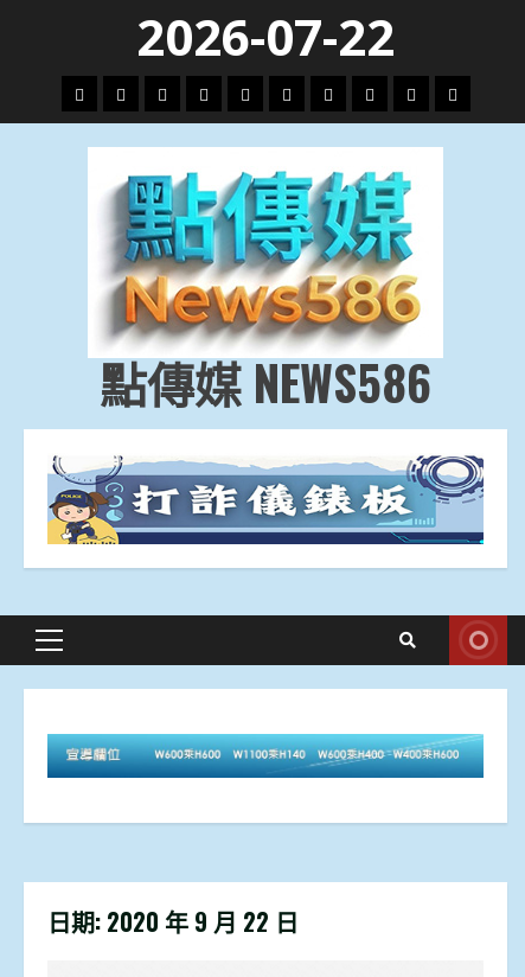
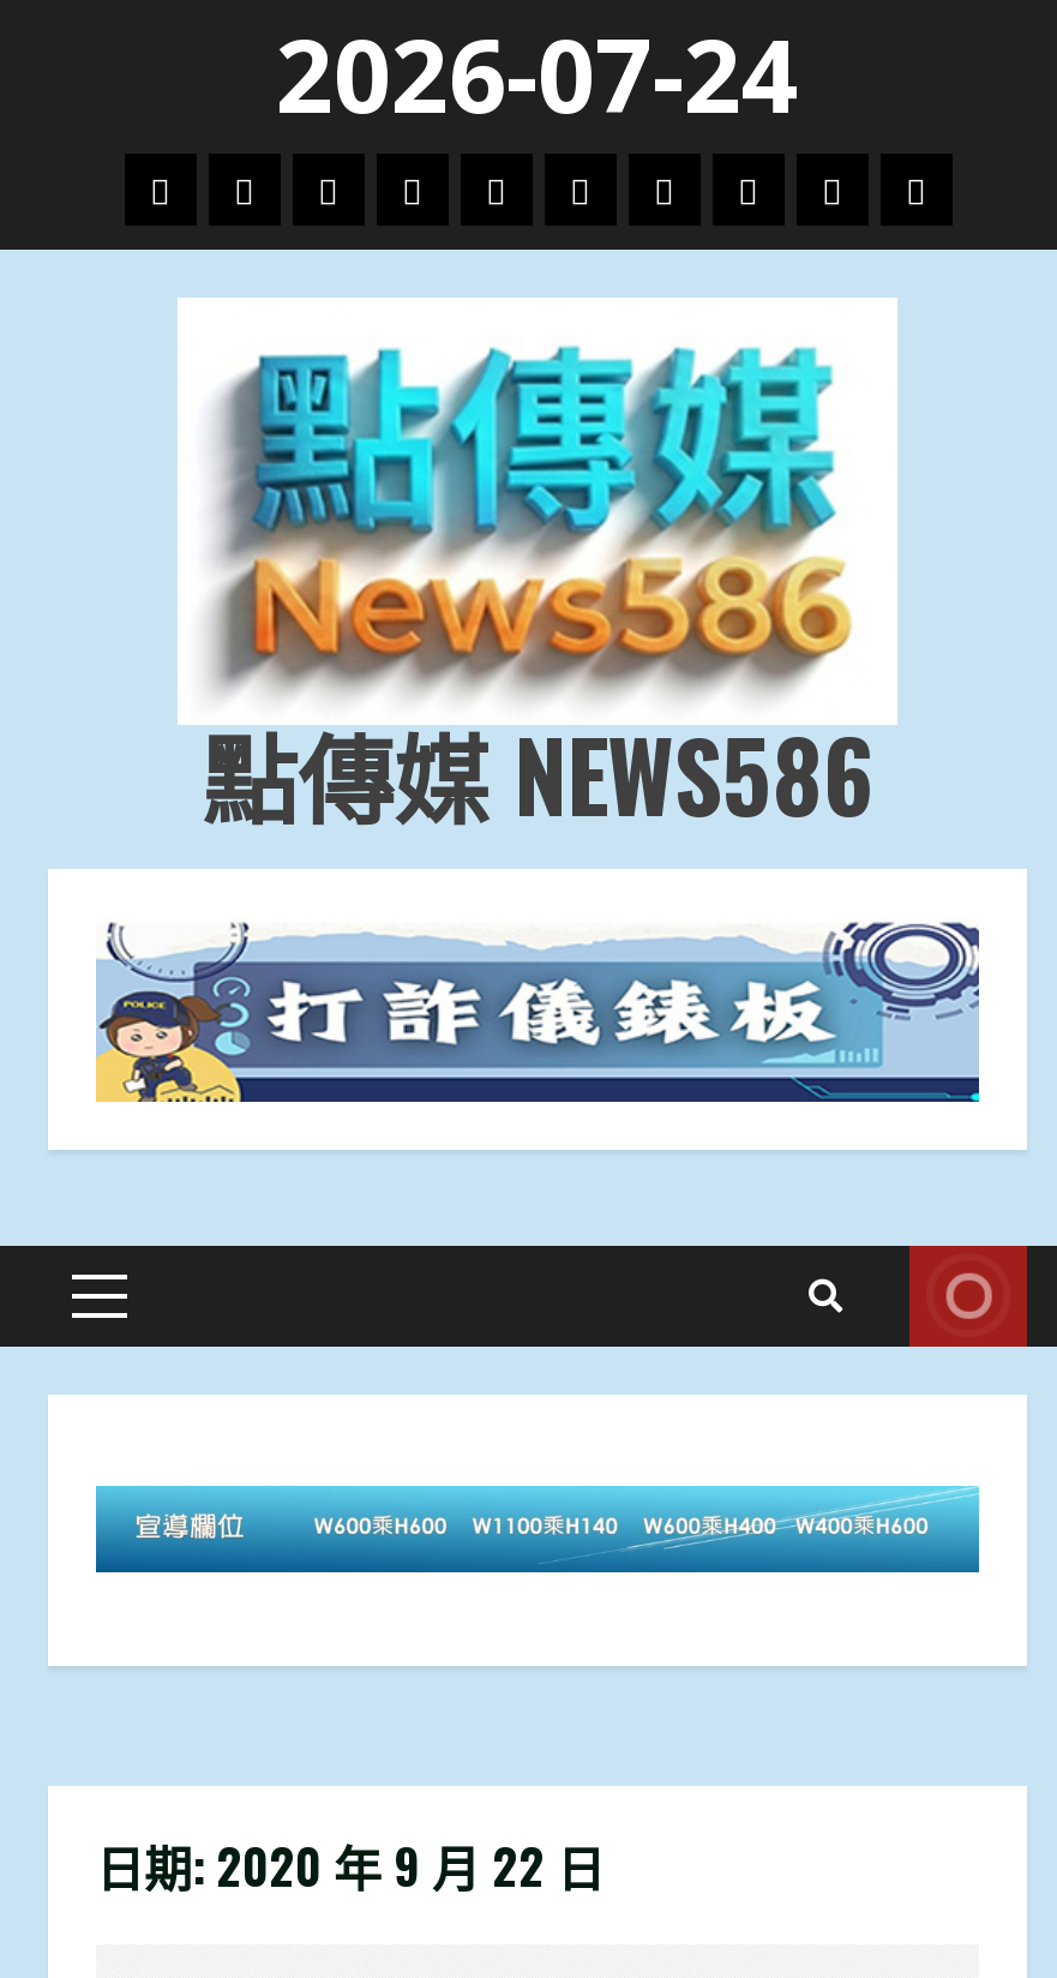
[136,2,395,70] 2026-07-22 -> [276,5,799,142] 2026-07-24

